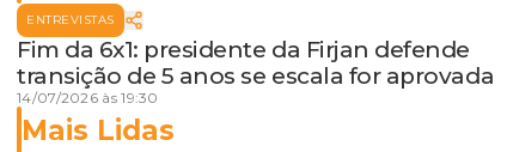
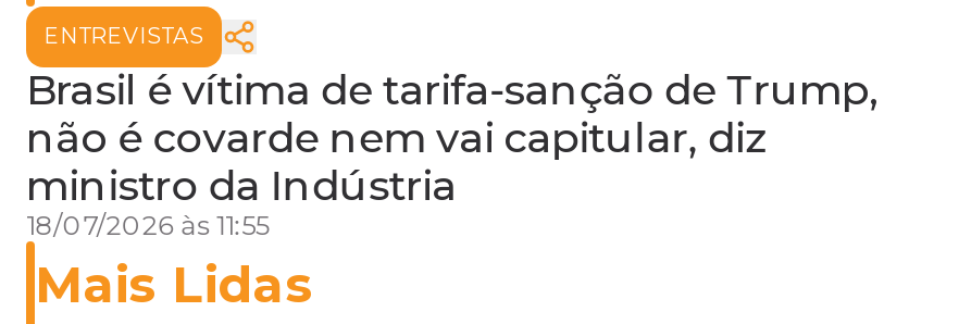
[17,37,494,107] Fim da 6x1: presidente da Firjan defende | transição de 5 anos se escala for aprovada | 14/07/2026 às 19:30 -> [26,66,879,242] Brasil é vítima de tarifa-sanção de Trump, | não é covarde nem vai capitular, diz | ministro da Indústria | 18/07/2026 às 11:55

